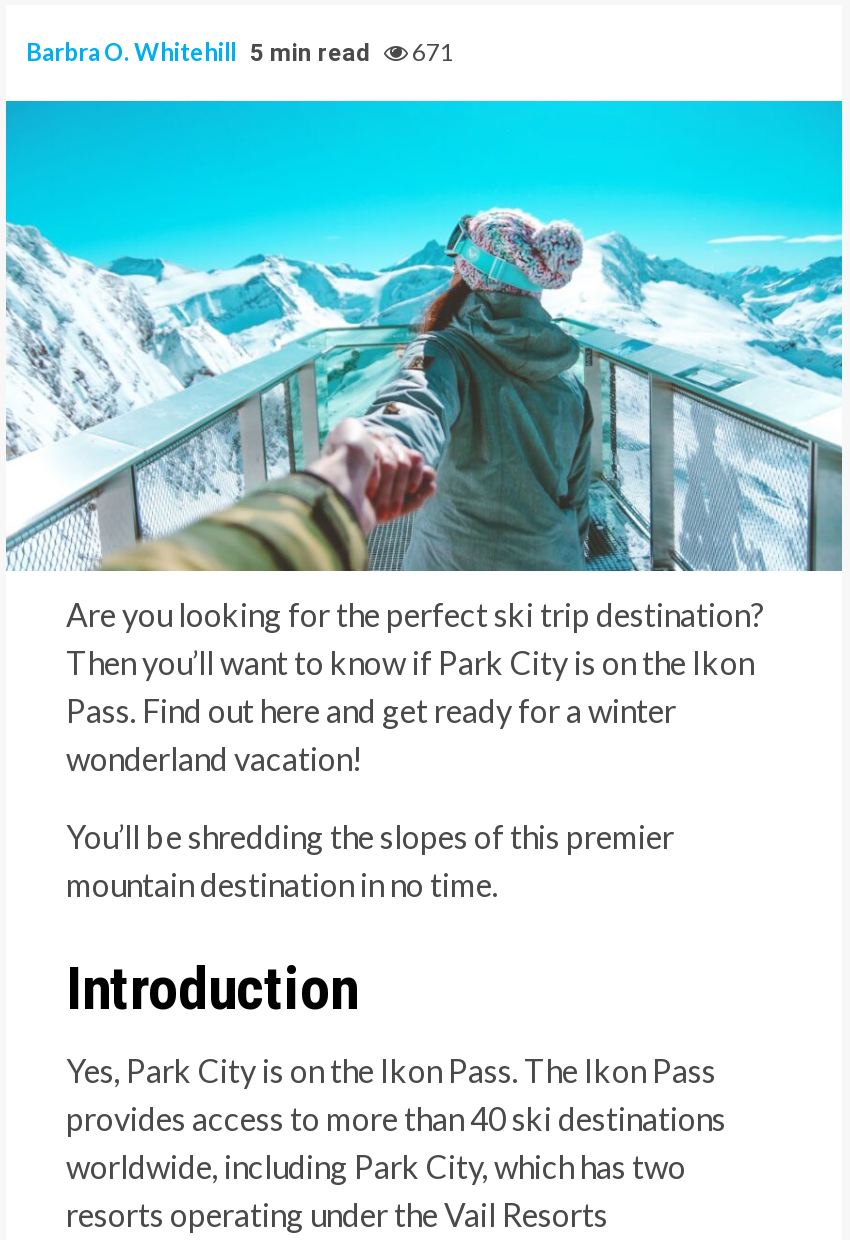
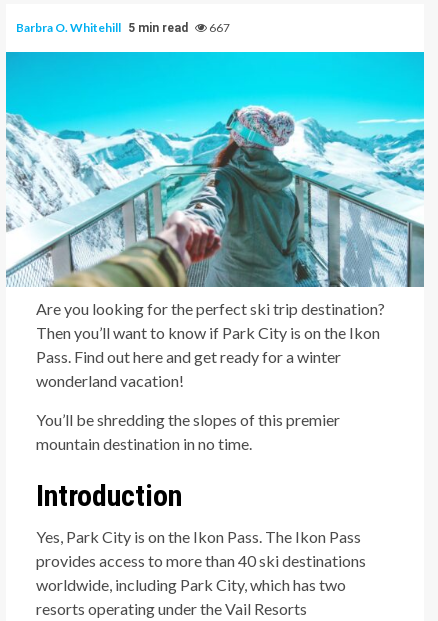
[26,37,454,67] Barbra O. Whitehill 5 min read 671 -> [16,20,230,35] Barbra O. Whitehill 5 min read 667

